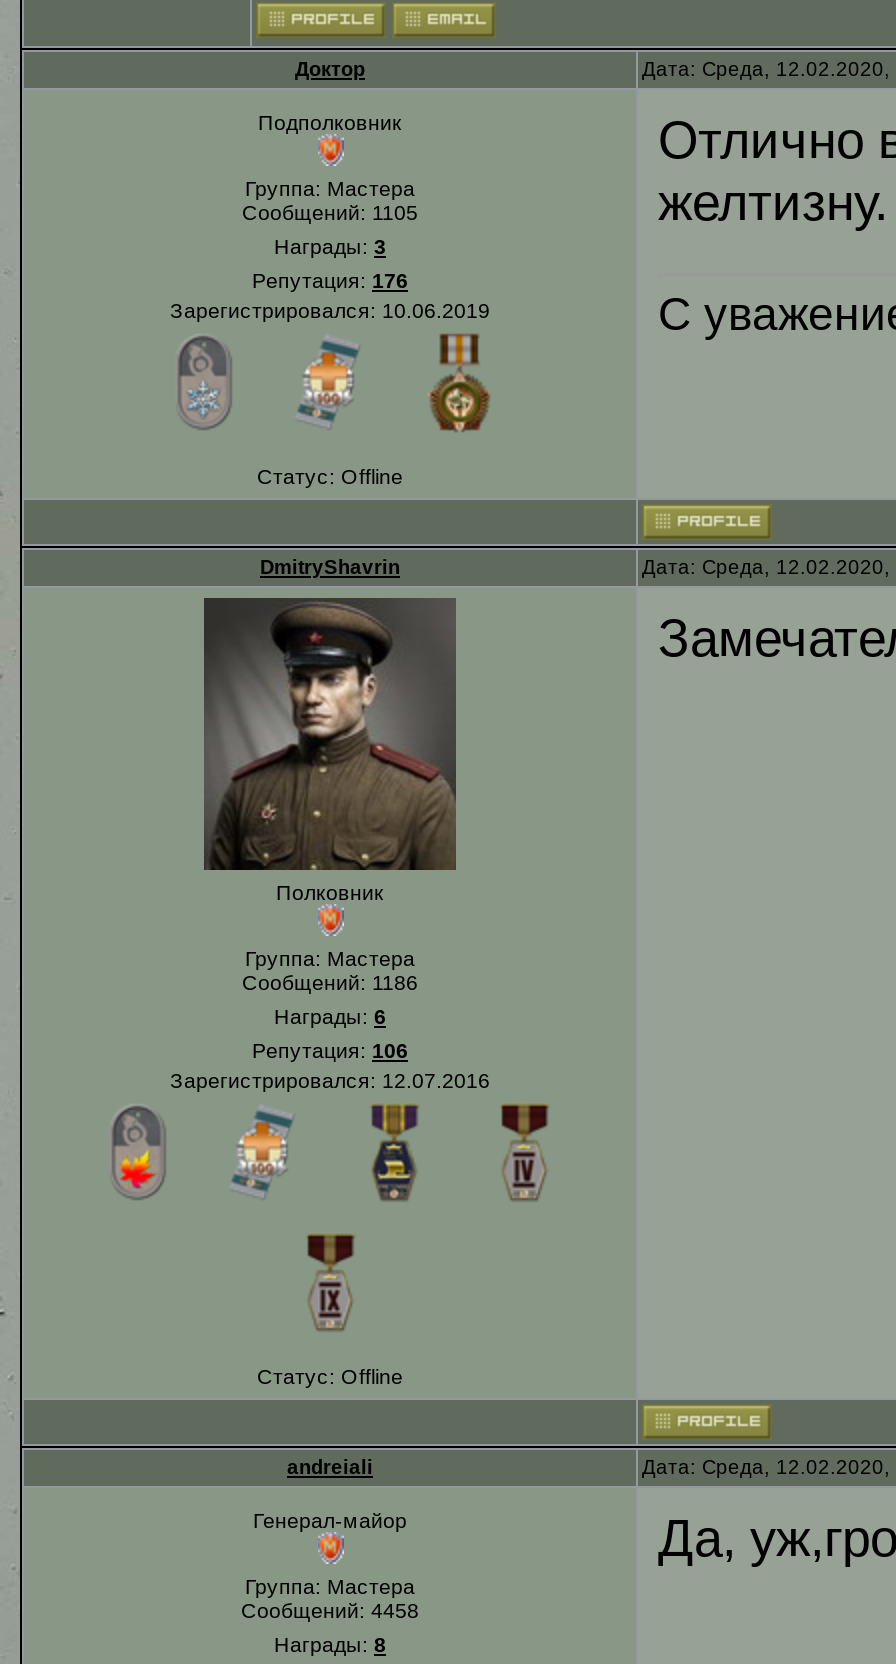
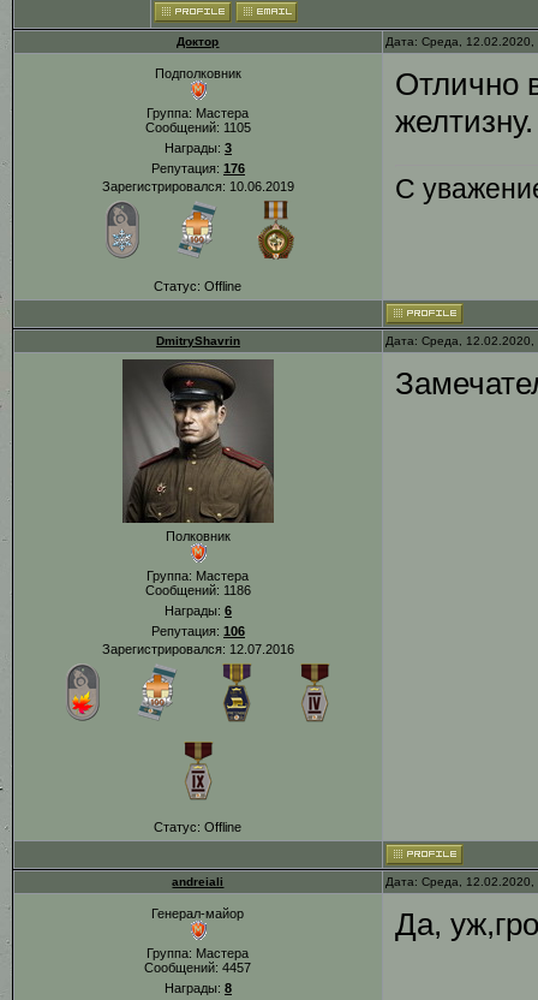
[241,1598,419,1622] Сообщений: 4458 -> [145,960,252,975] Сообщений: 4457

